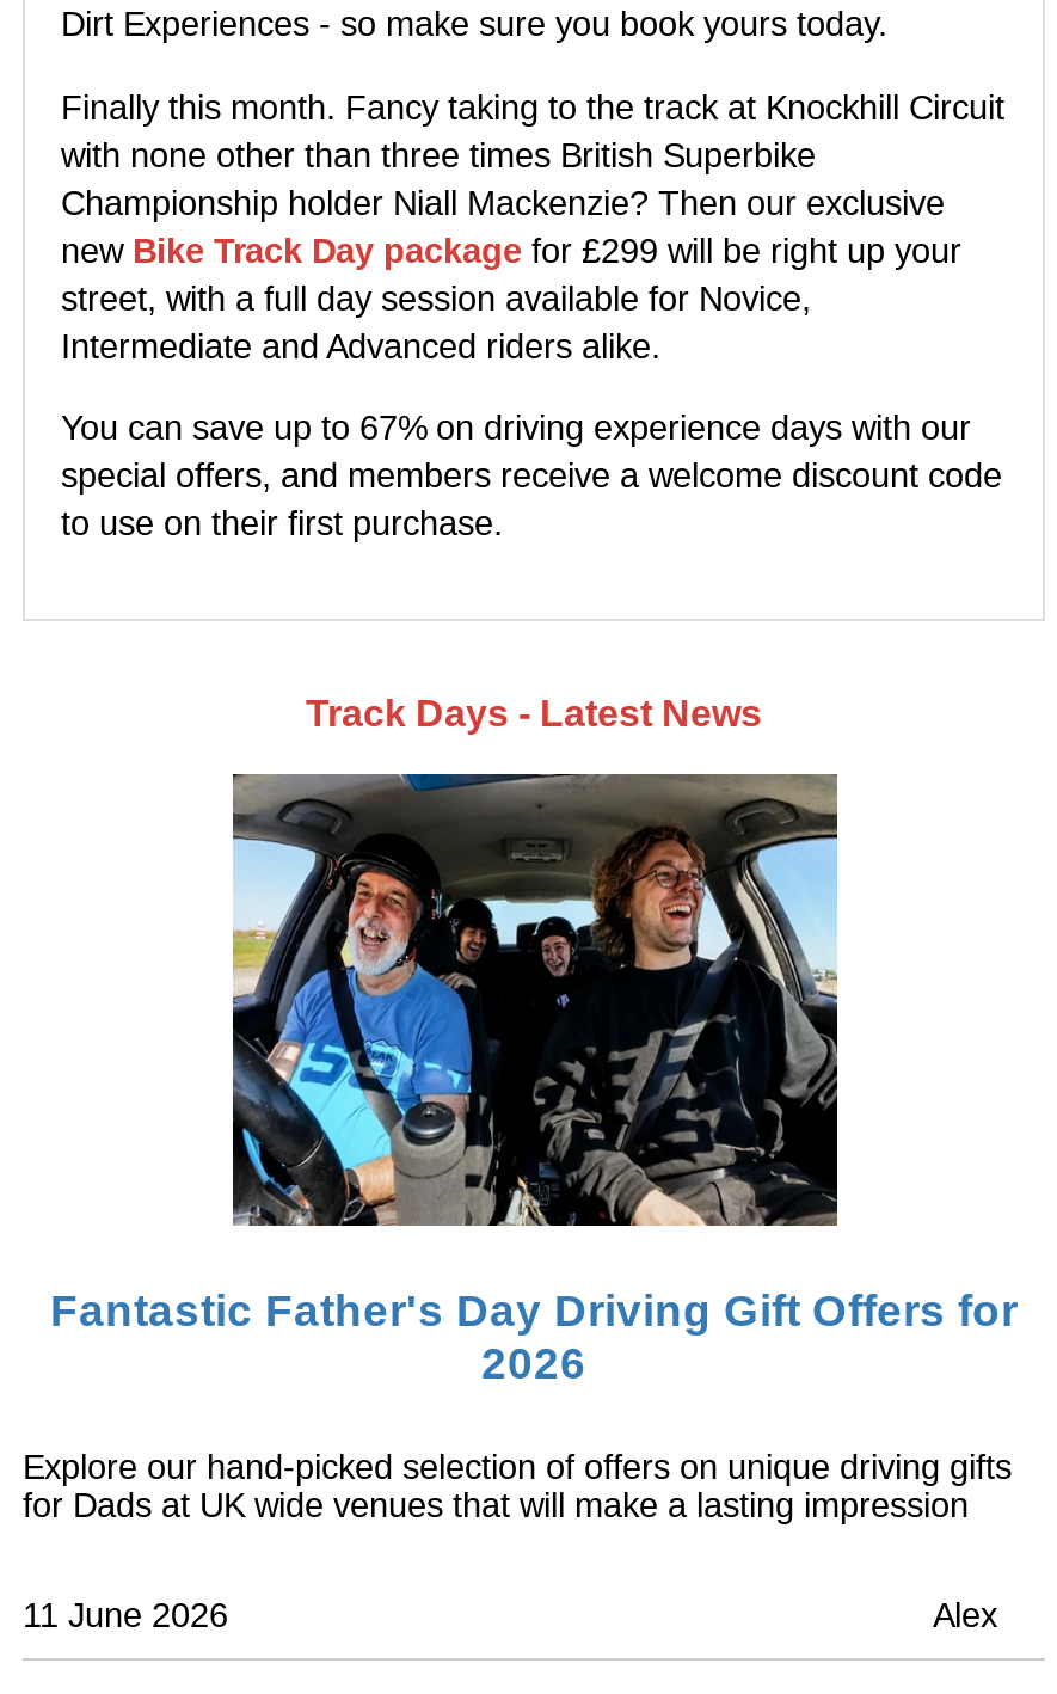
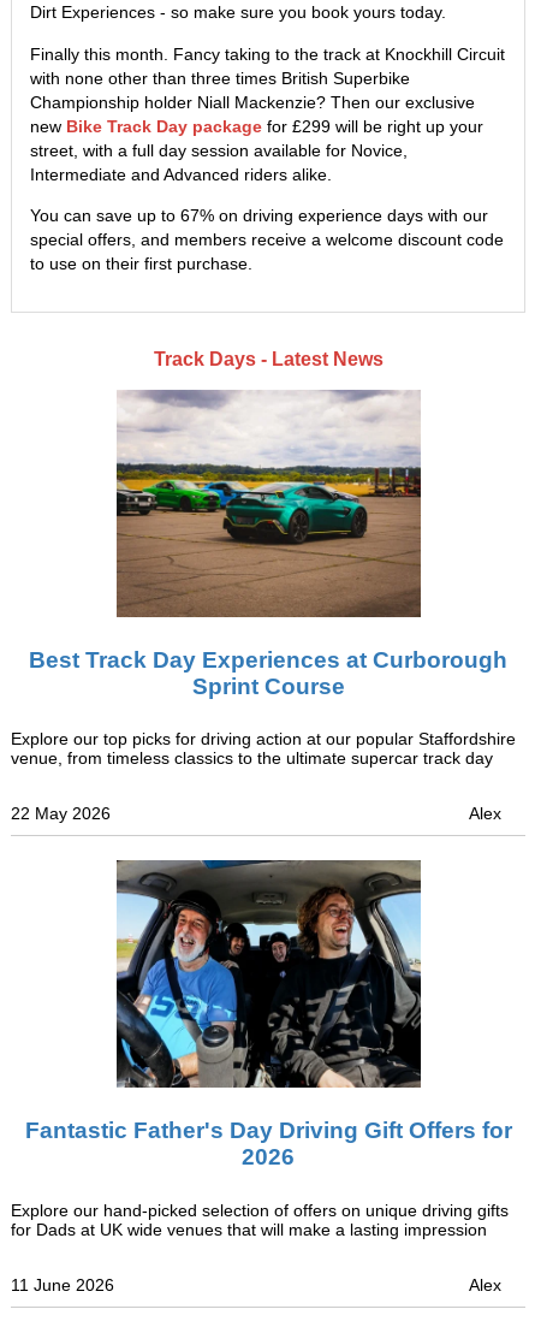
none -> [11,390,516,823] [image] | Best Track Day Experiences at Curborough | Sprint Course | Explore our top picks for driving action at our popular Staffordshire | venue, from timeless classics to the ultimate supercar track day | 22 May 2026 | Alex

